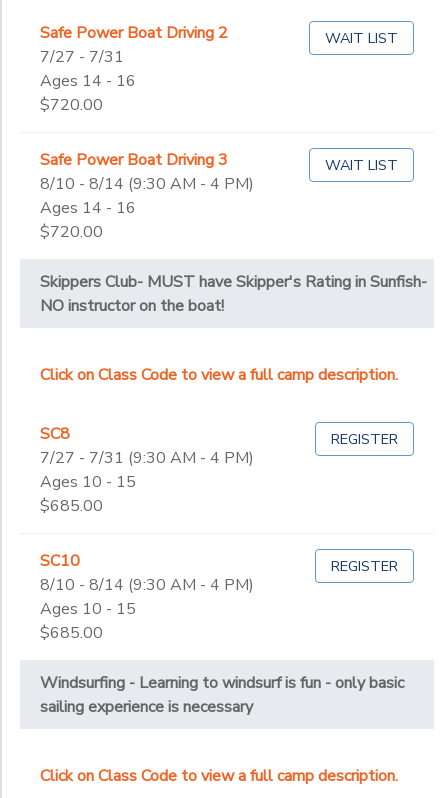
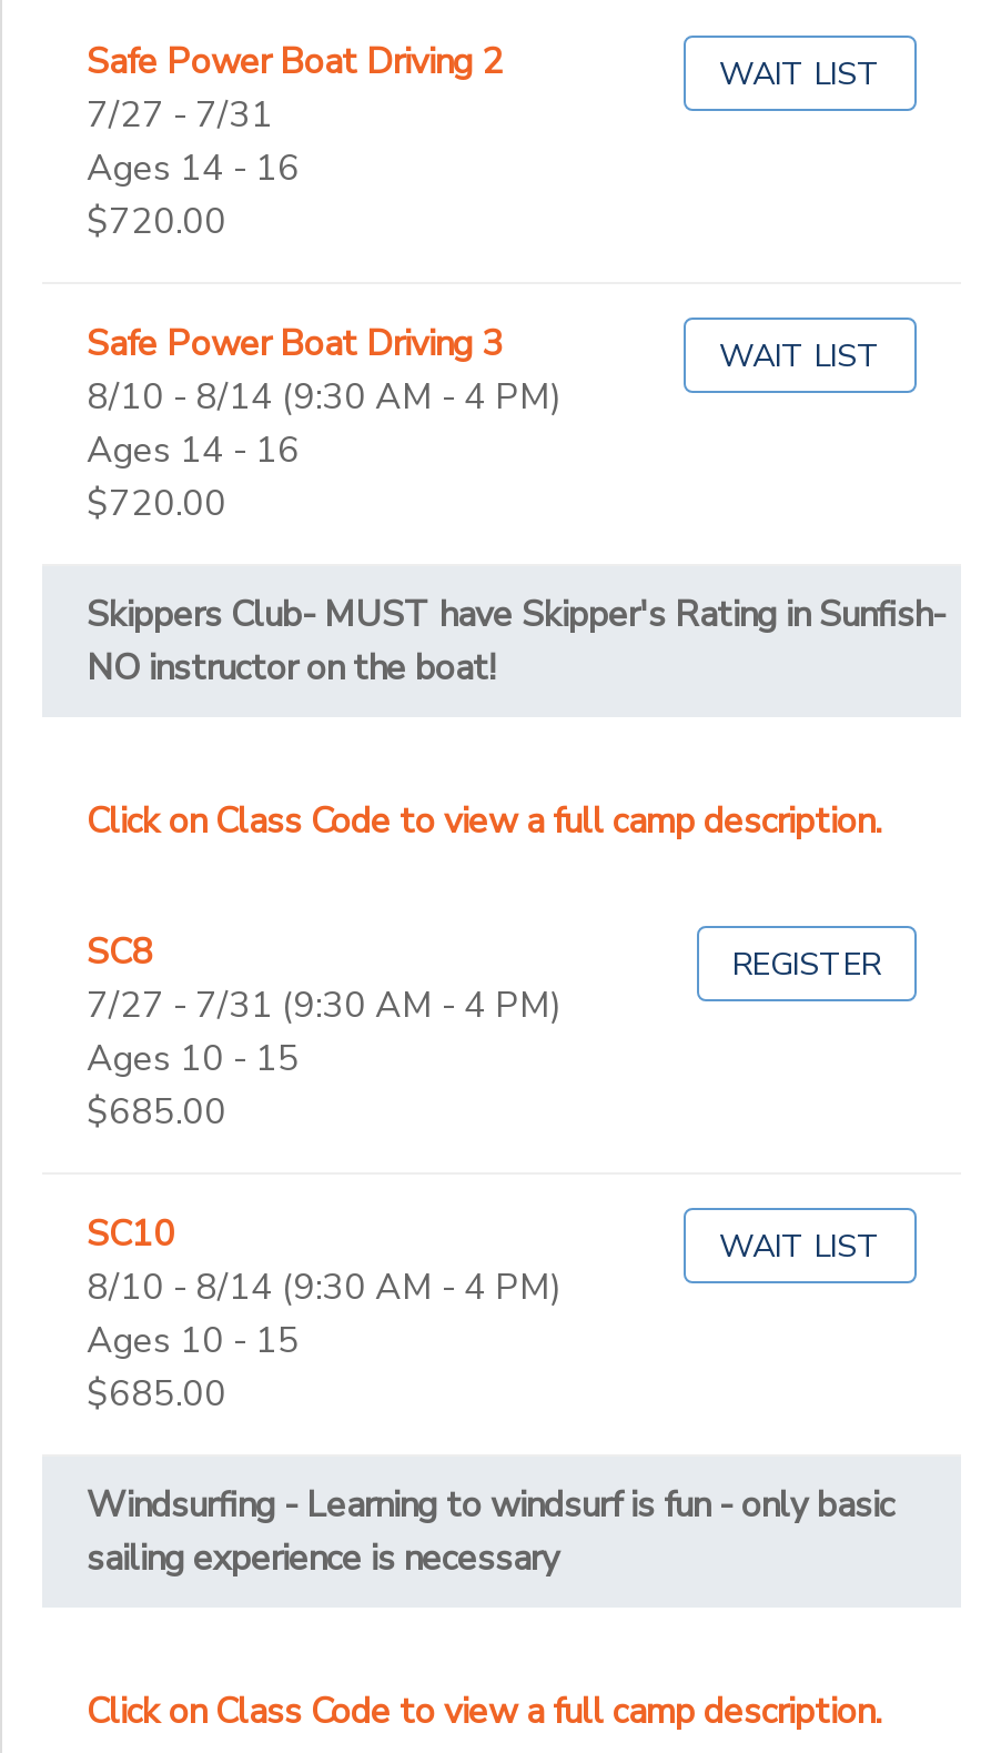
[331,556,398,576] REGISTER -> [719,1223,881,1267] WAIT LIST

